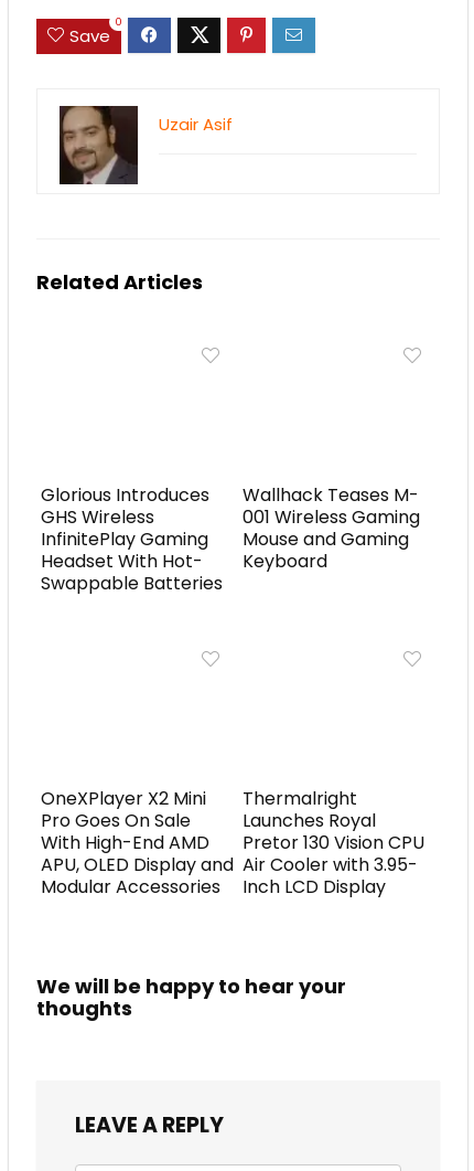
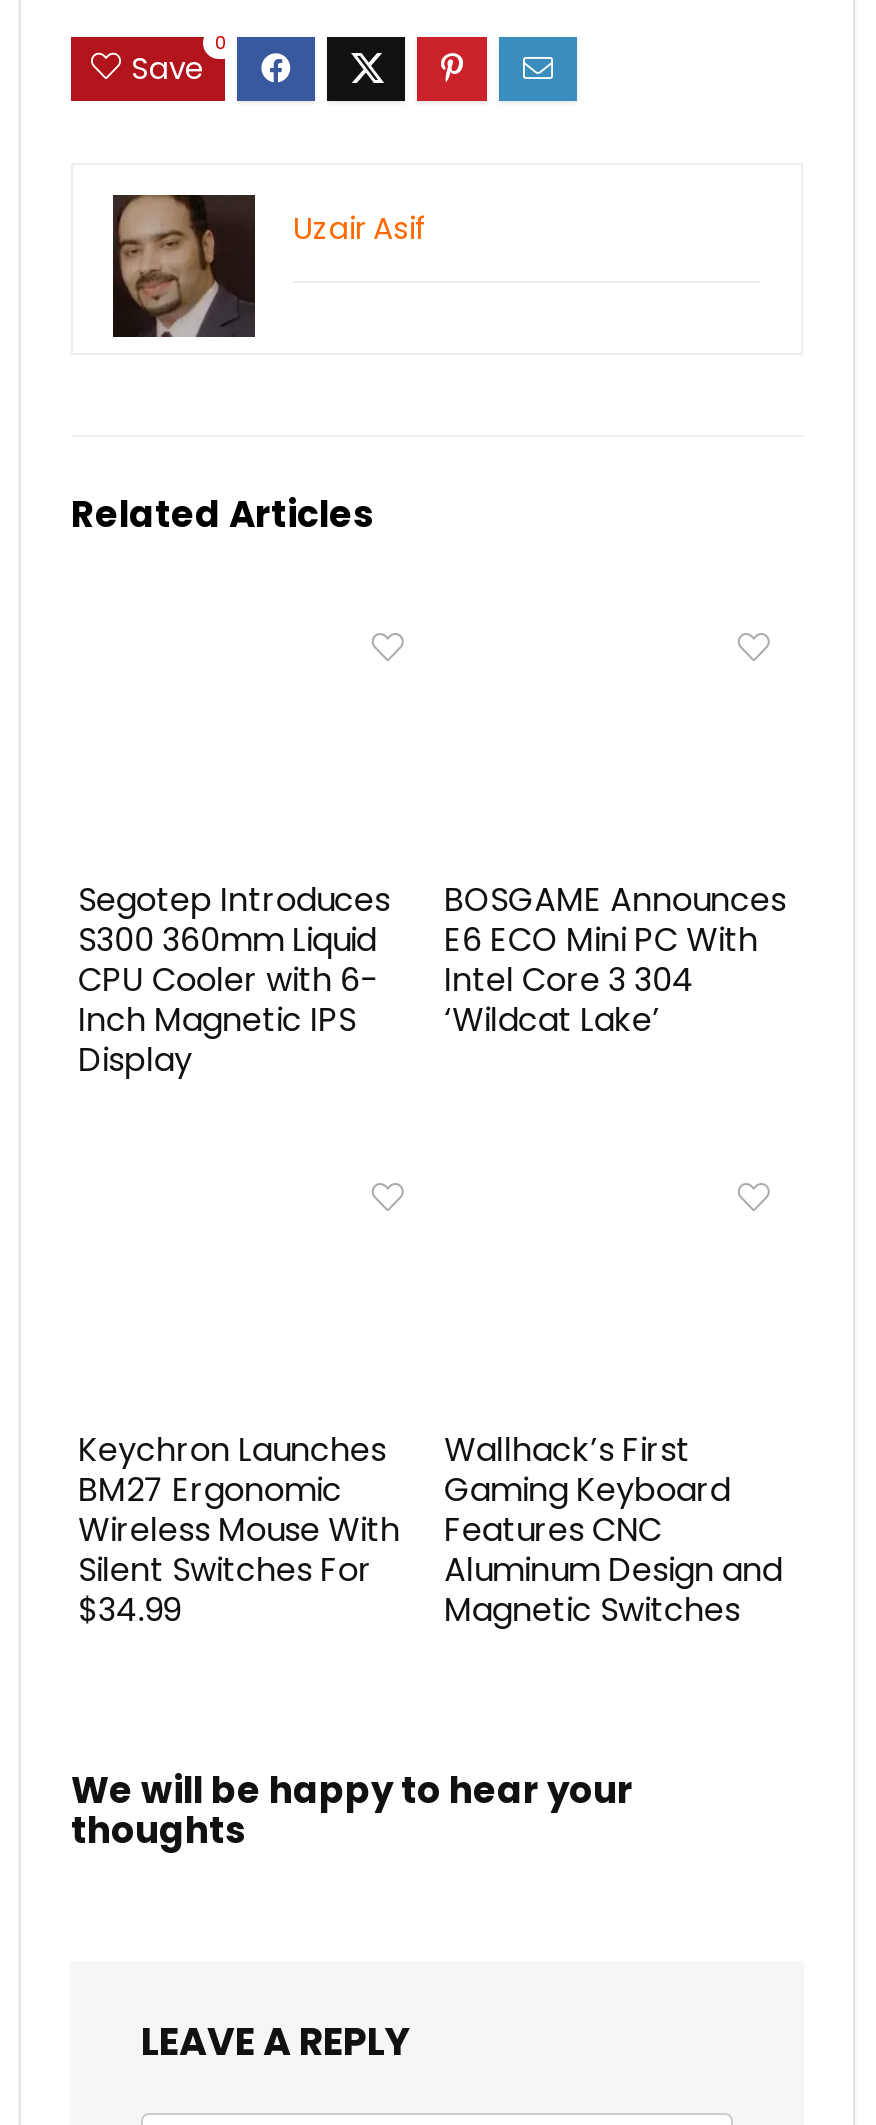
[40,482,222,596] Glorious Introduces | GHS Wireless | InfinitePlay Gaming | Headset With Hot- | Swappable Batteries -> [78,877,390,1083] Segotep Introduces | S300 360mm Liquid | CPU Cooler with 6- | Inch Magnetic IPS | Display
[242,482,420,573] Wallhack Teases M- | 001 Wireless Gaming | Mouse and Gaming | Keyboard -> [444,877,786,1043] BOSGAME Announces | E6 ECO Mini PC With | Intel Core 3 304 | ‘Wildcat Lake’
[40,785,233,899] OneXPlayer X2 Mini | Pro Goes On Sale | With High-End AMD | APU, OLED Display and | Modular Accessories -> [78,1427,400,1633] Keychron Launches | BM27 Ergonomic | Wireless Mouse With | Silent Switches For | $34.99
[242,785,424,899] Thermalright | Launches Royal | Pretor 130 Vision CPU | Air Cooler with 3.95- | Inch LCD Display -> [444,1427,782,1633] Wallhack’s First | Gaming Keyboard | Features CNC | Aluminum Design and | Magnetic Switches

